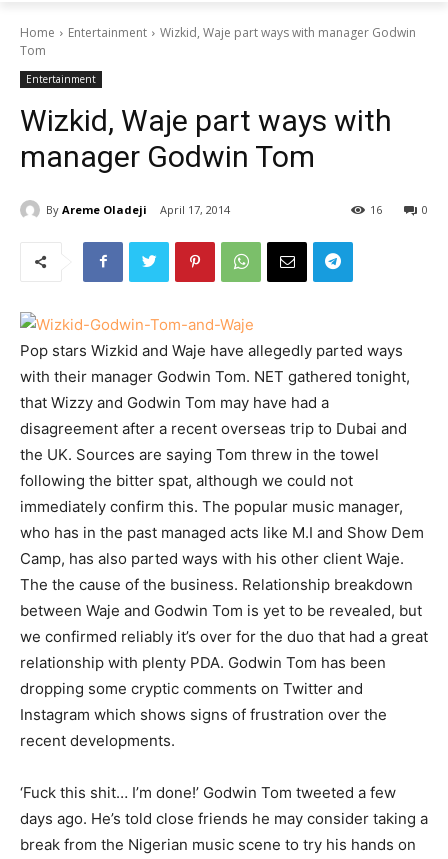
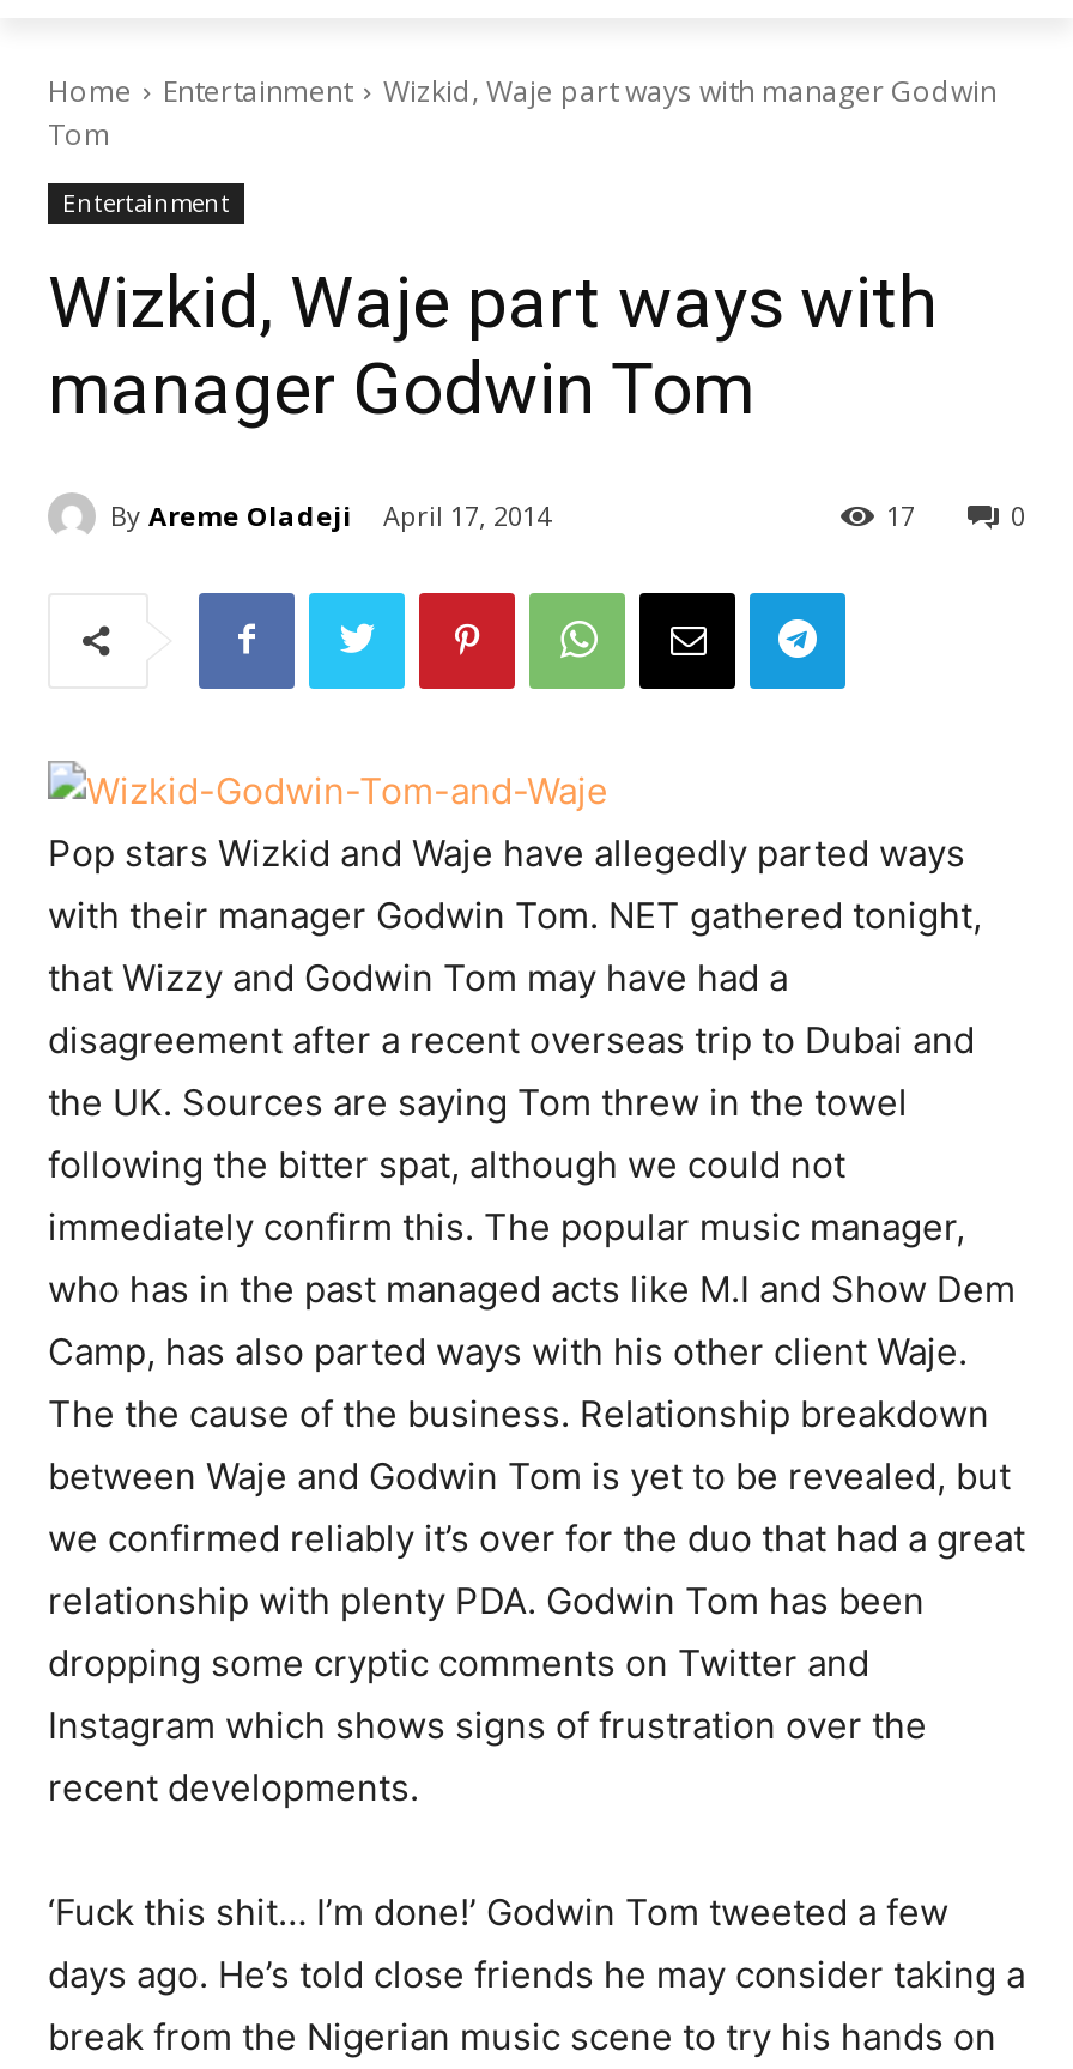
[370,202,382,217] 16 -> [886,498,915,534] 17

